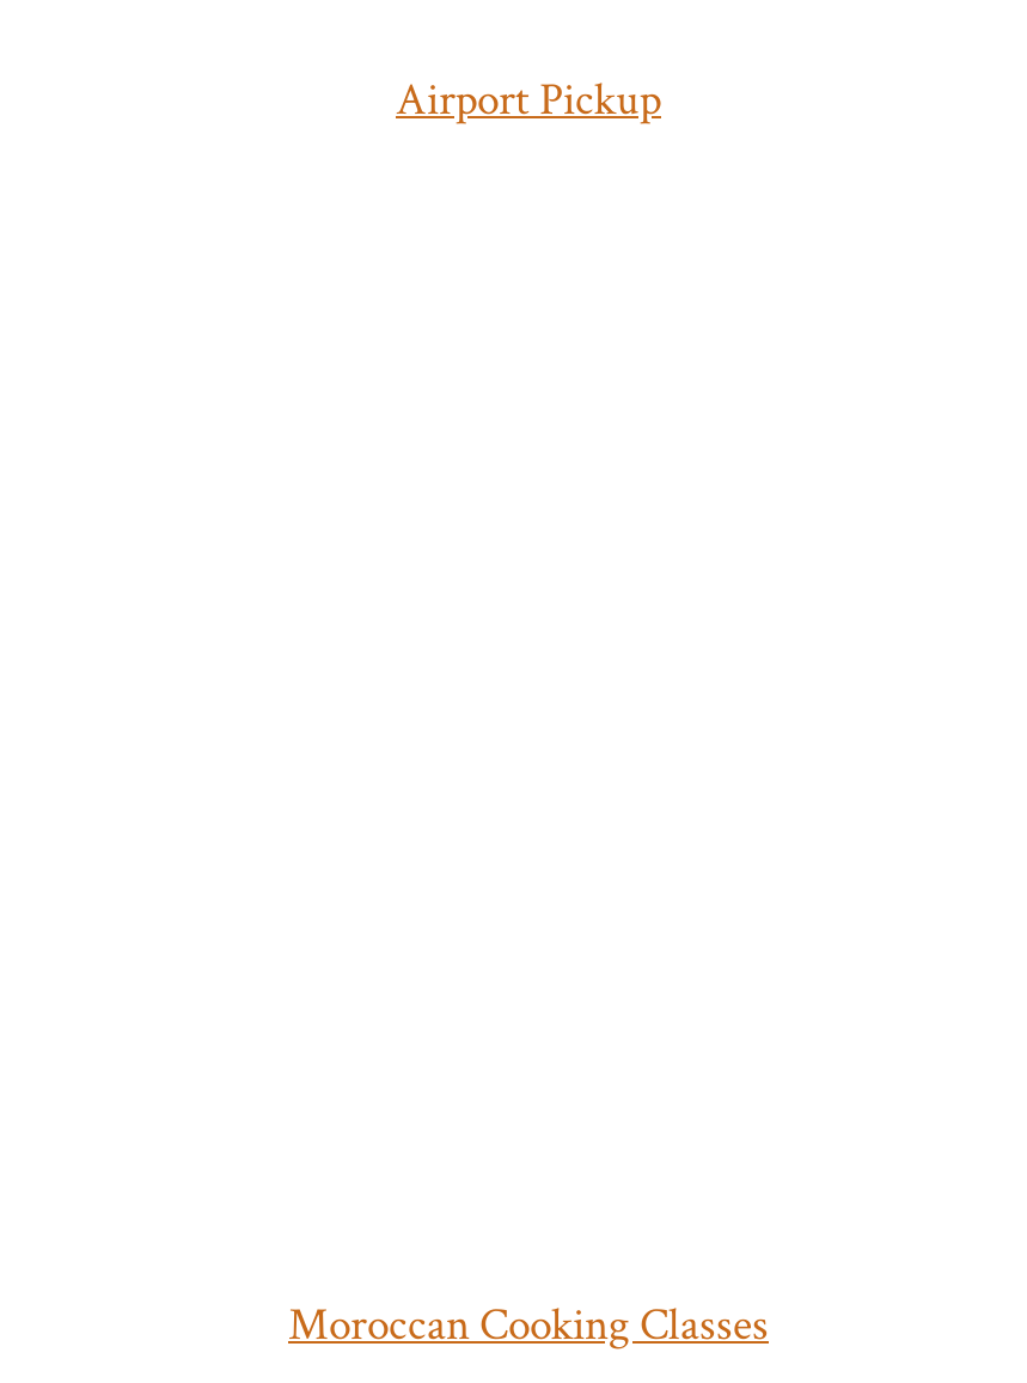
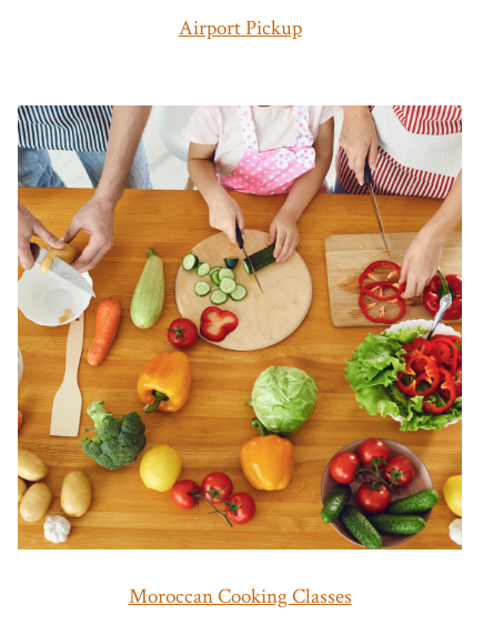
none -> [17,104,463,551] [image]

